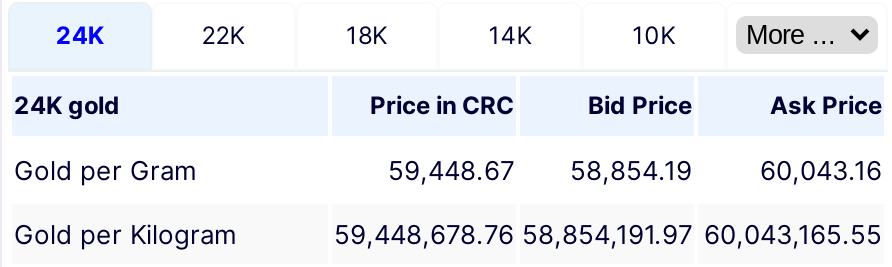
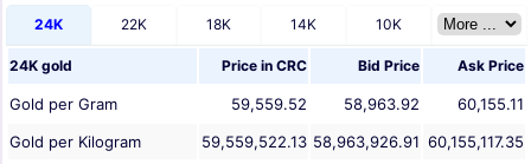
[388,155,514,187] 59,448.67 -> [231,95,307,114] 59,559.52
[570,155,692,187] 58,854.19 -> [344,95,420,114] 58,963.92
[760,155,882,187] 60,043.16 -> [458,95,524,114] 60,155.11
[334,219,882,251] 59,448,678.76 58,854,191.97 60,043,165.55 -> [201,133,524,151] 59,559,522.13 58,963,926.91 60,155,117.35

